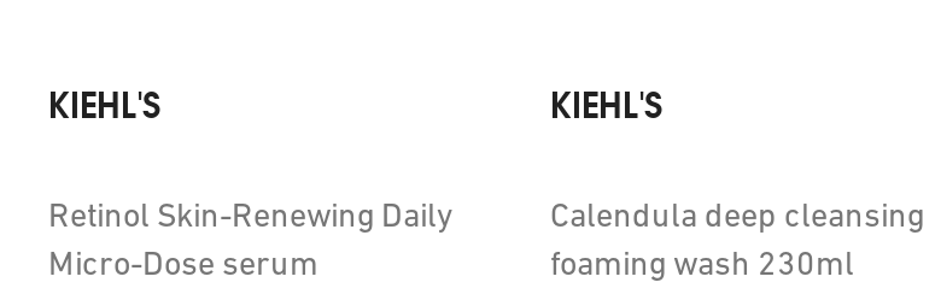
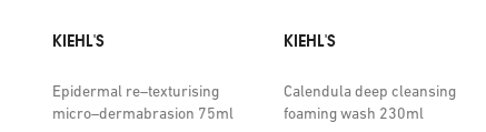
[48,194,454,281] Retinol Skin-Renewing Daily | Micro-Dose serum -> [52,82,234,122] Epidermal re–texturising | micro–dermabrasion 75ml

